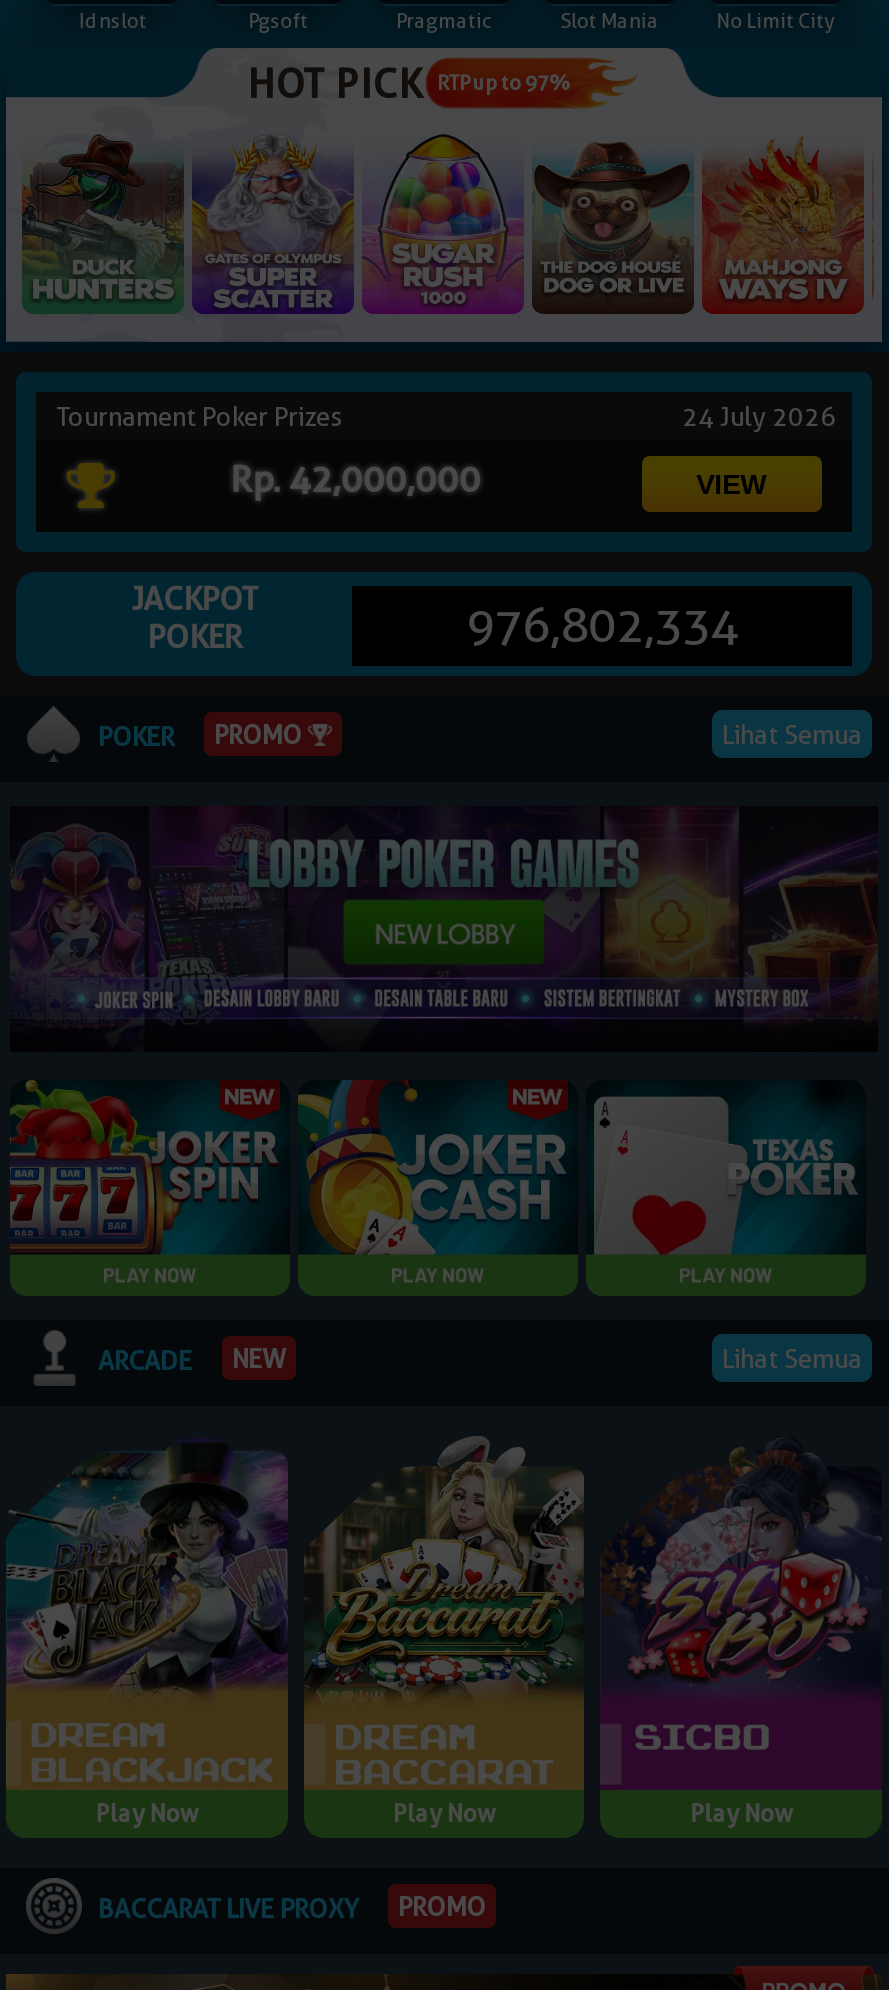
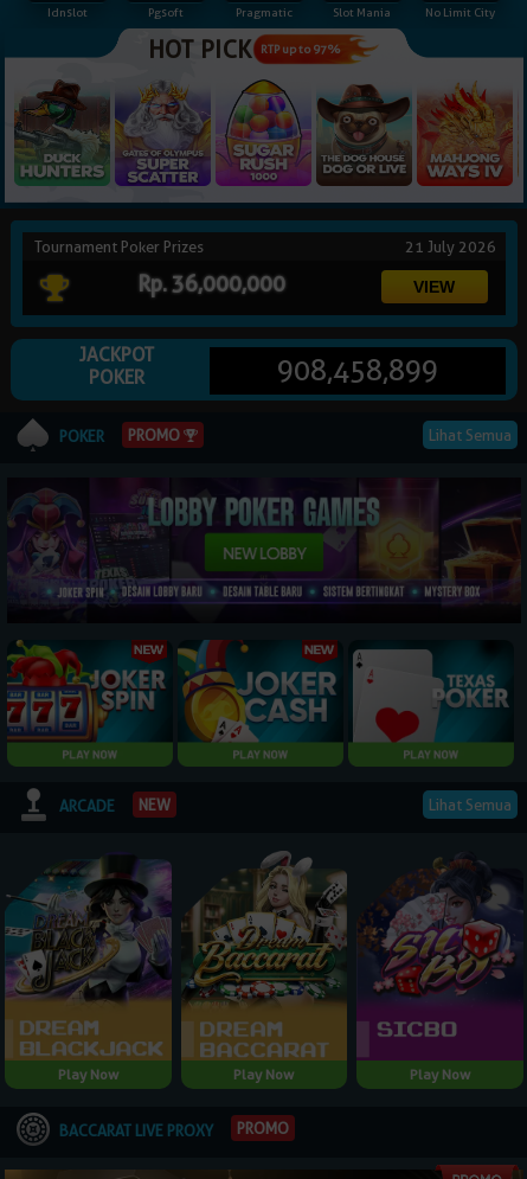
[682,401,842,433] 24 July 2026 -> [405,237,500,256] 21 July 2026
[230,459,480,501] Rp. 42,000,000 -> [138,272,286,297] Rp. 36,000,000
[466,597,738,655] 976,802,334 -> [277,354,438,388] 908,458,899

